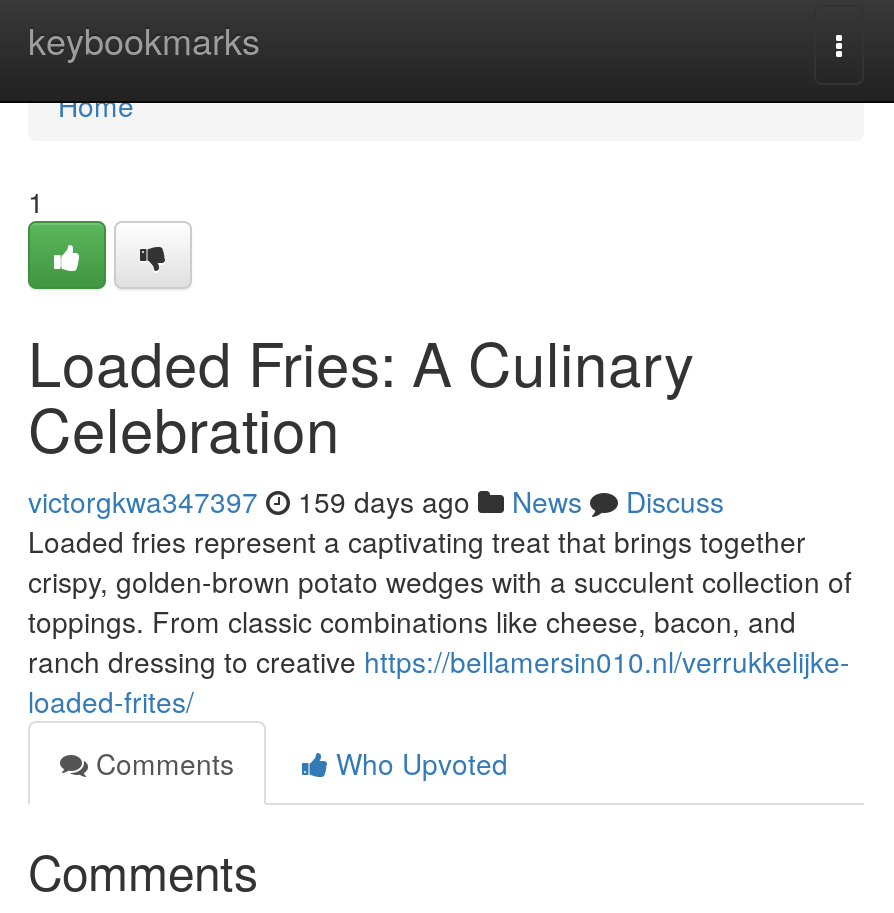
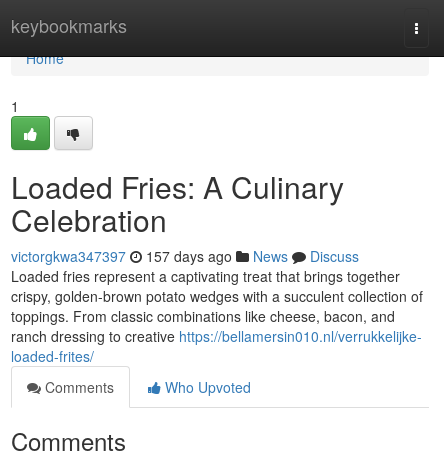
[28,481,724,521] victorgkwa347397 159 days ago News Discuss -> [11,246,359,266] victorgkwa347397 157 days ago News Discuss

